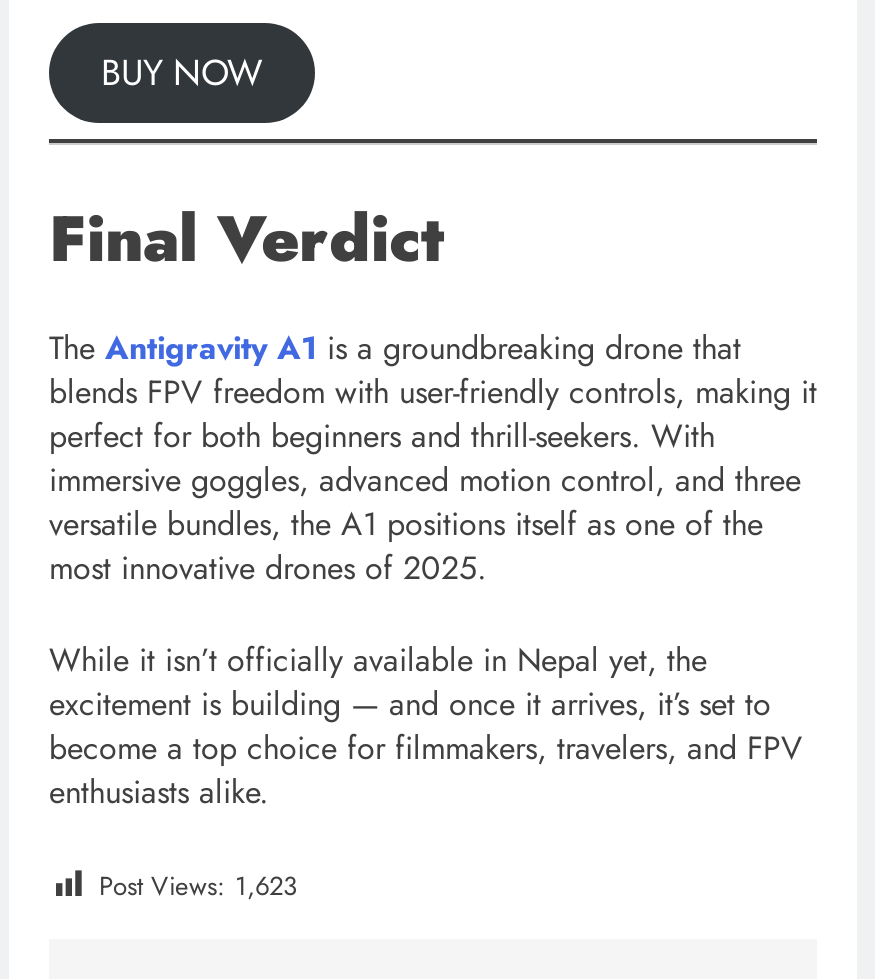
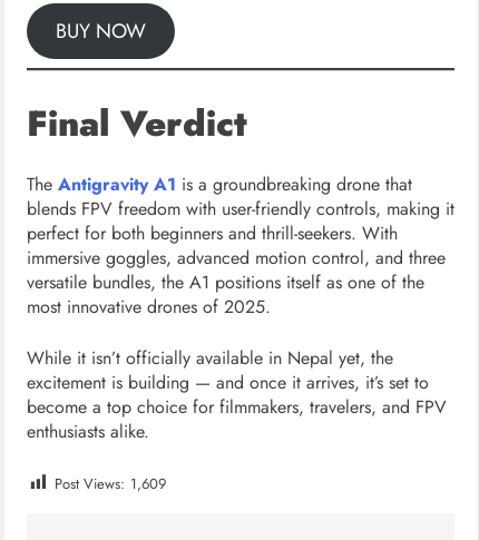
[99,867,297,905] Post Views: 1,623 -> [55,473,166,494] Post Views: 1,609

